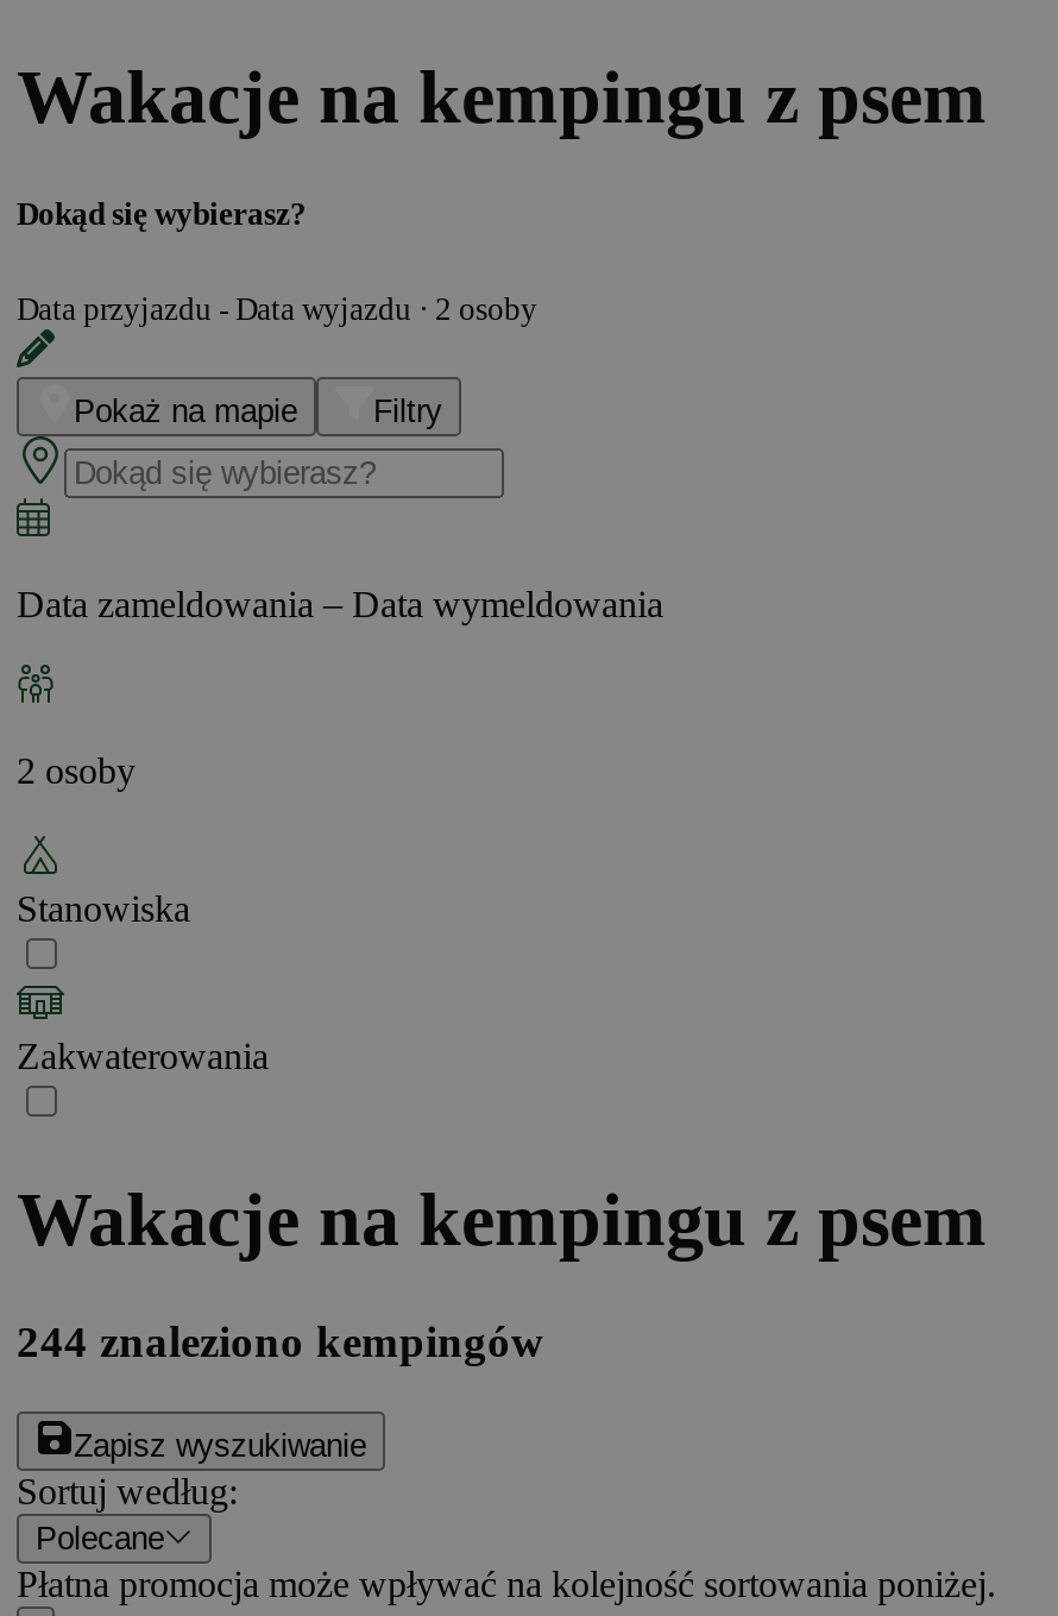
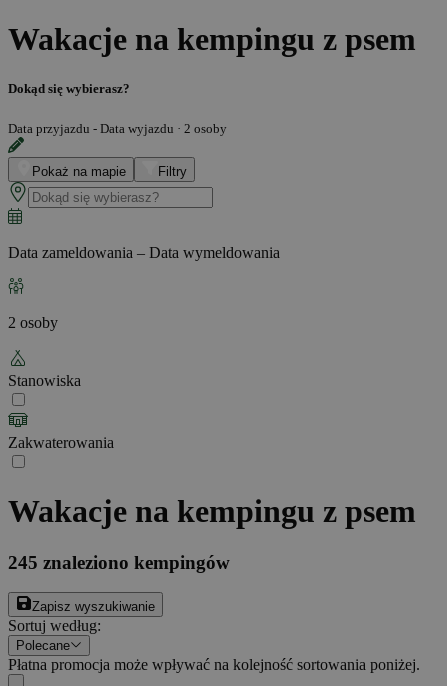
[17,1316,544,1366] 244 znaleziono kempingów -> [8,552,230,573] 245 znaleziono kempingów

